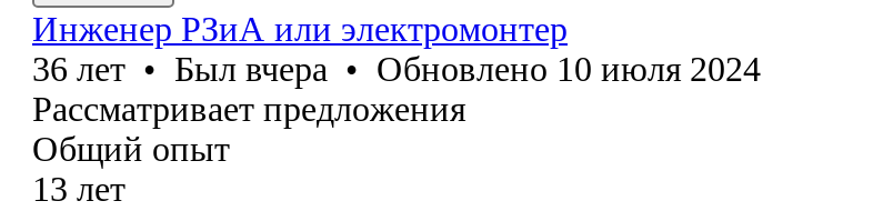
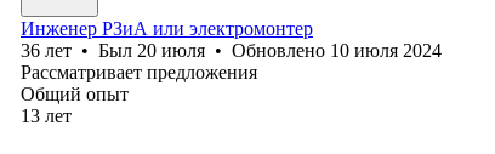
[32,50,761,88] 36 лет • Был вчера • Обновлено10 июля 2024 -> [21,40,442,61] 36 лет • Был 20 июля • Обновлено10 июля 2024

